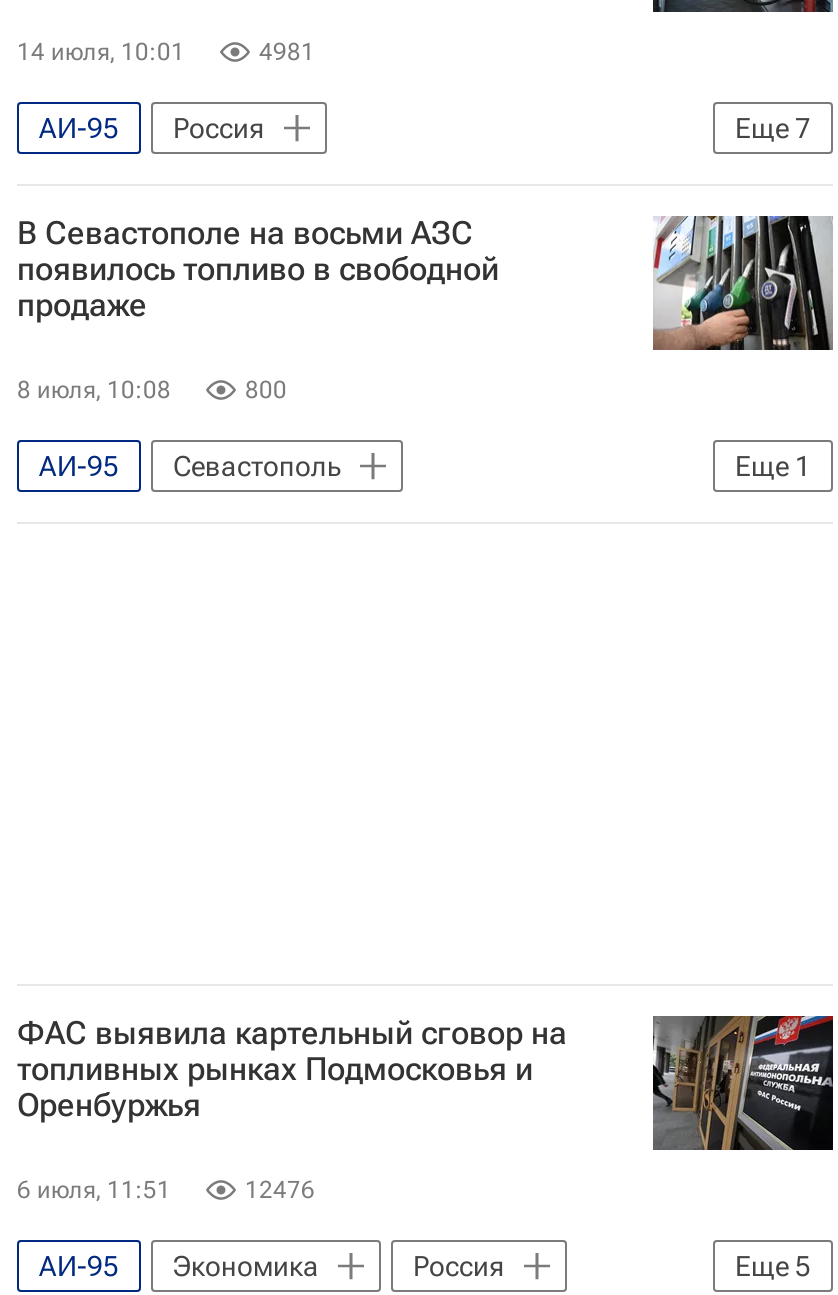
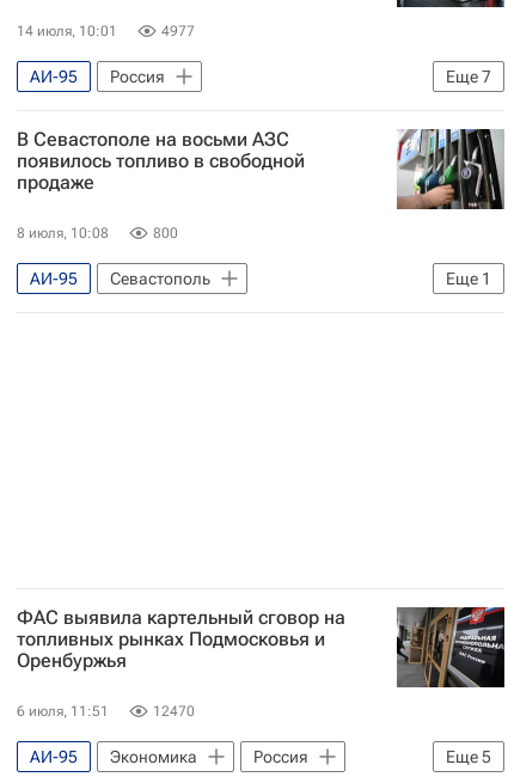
[259,37,315,65] 4981 -> [161,22,195,39] 4977
[245,1176,315,1204] 12476 -> [153,703,195,720] 12470

